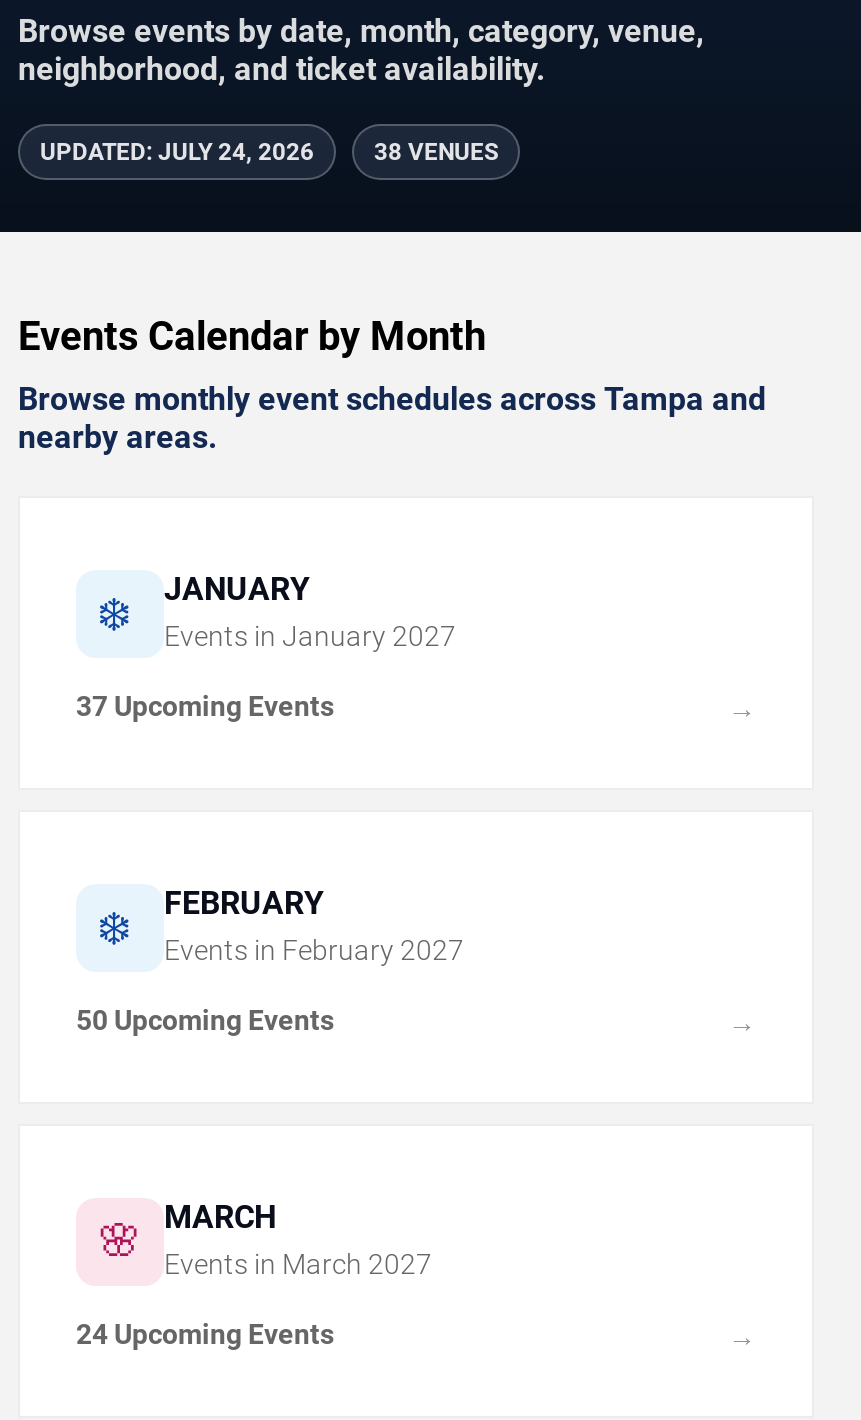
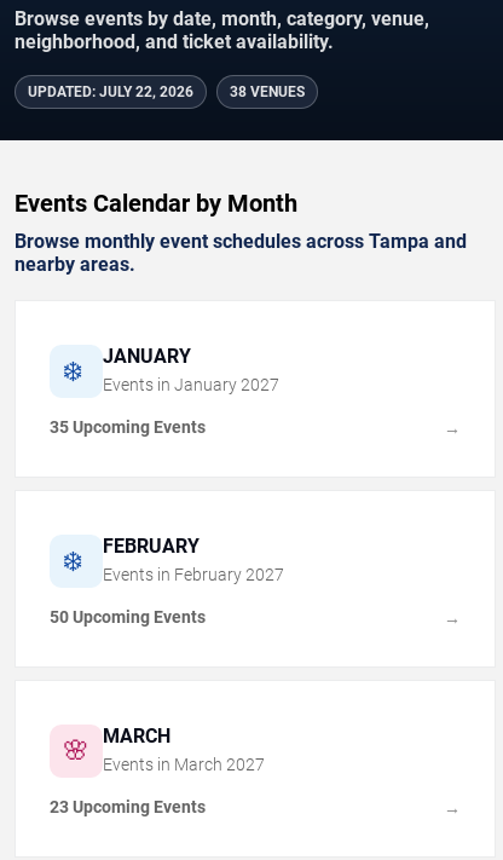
[40,139,314,167] UPDATED: JULY 24, 2026 -> [28,84,193,101] UPDATED: JULY 22, 2026
[76,691,334,723] 37 Upcoming Events -> [50,418,206,437] 35 Upcoming Events
[76,1319,334,1351] 24 Upcoming Events -> [50,798,206,817] 23 Upcoming Events

